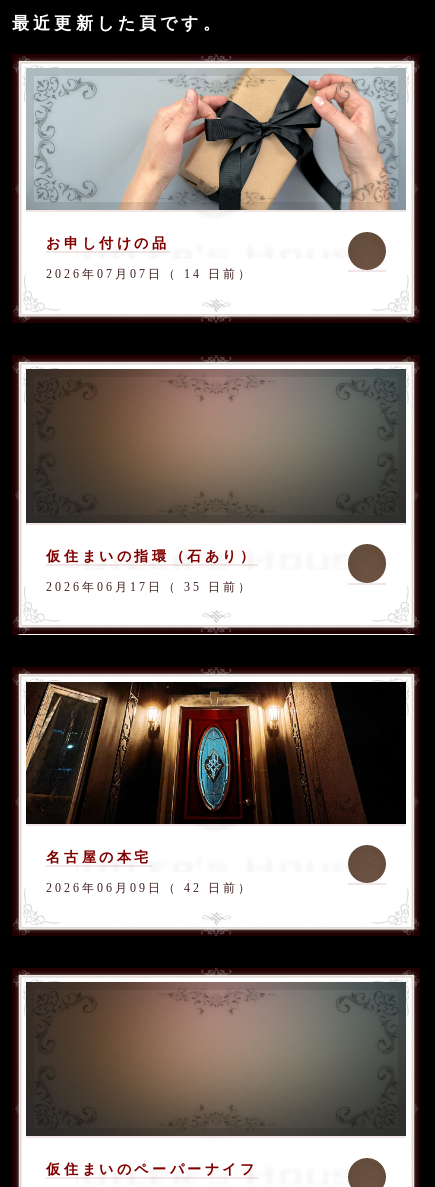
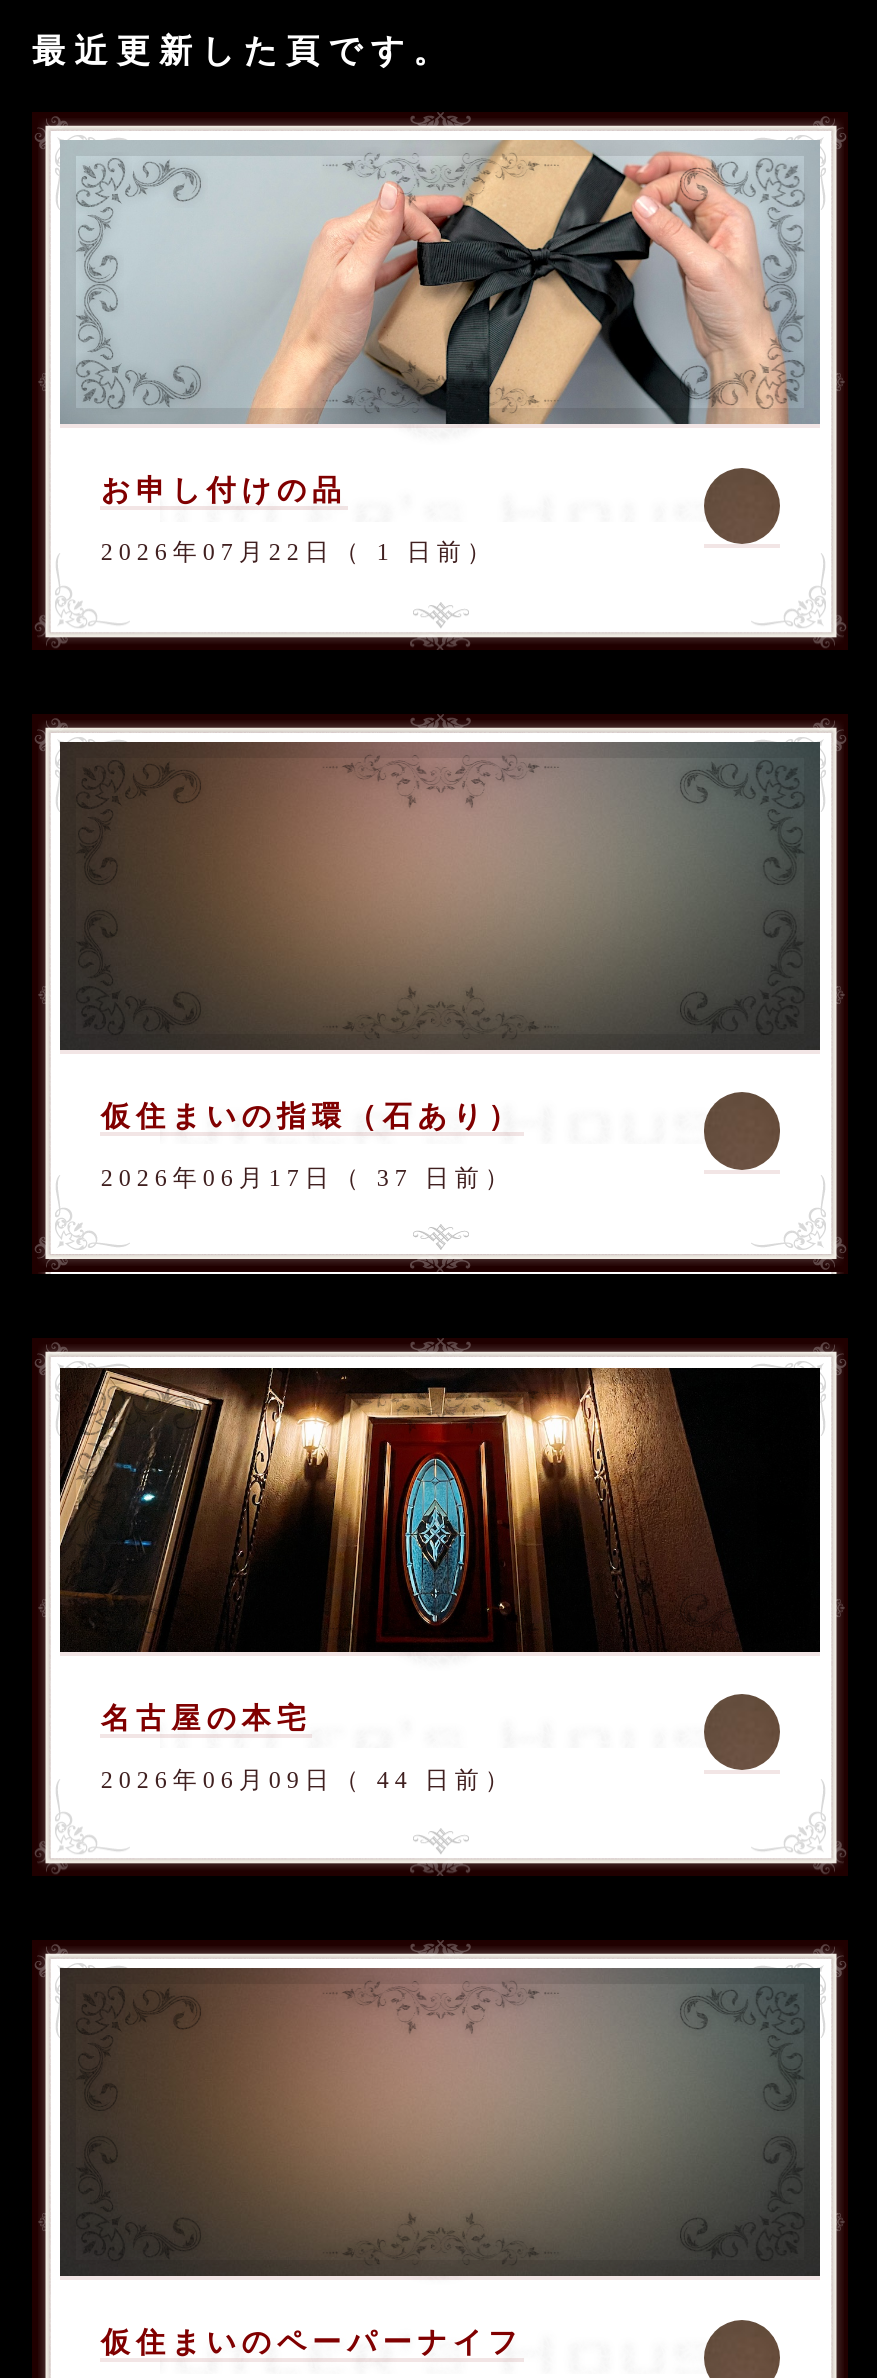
[46,267,253,281] 2026年07月07日（ 14 日前） -> [101,538,497,566] 2026年07月22日（ 1 日前）
[46,580,253,594] 2026年06月17日（ 35 日前） -> [101,1164,515,1192] 2026年06月17日（ 37 日前）
[46,881,253,895] 2026年06月09日（ 42 日前） -> [101,1765,515,1793] 2026年06月09日（ 44 日前）

